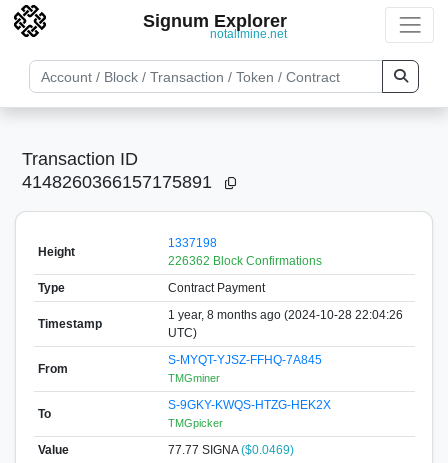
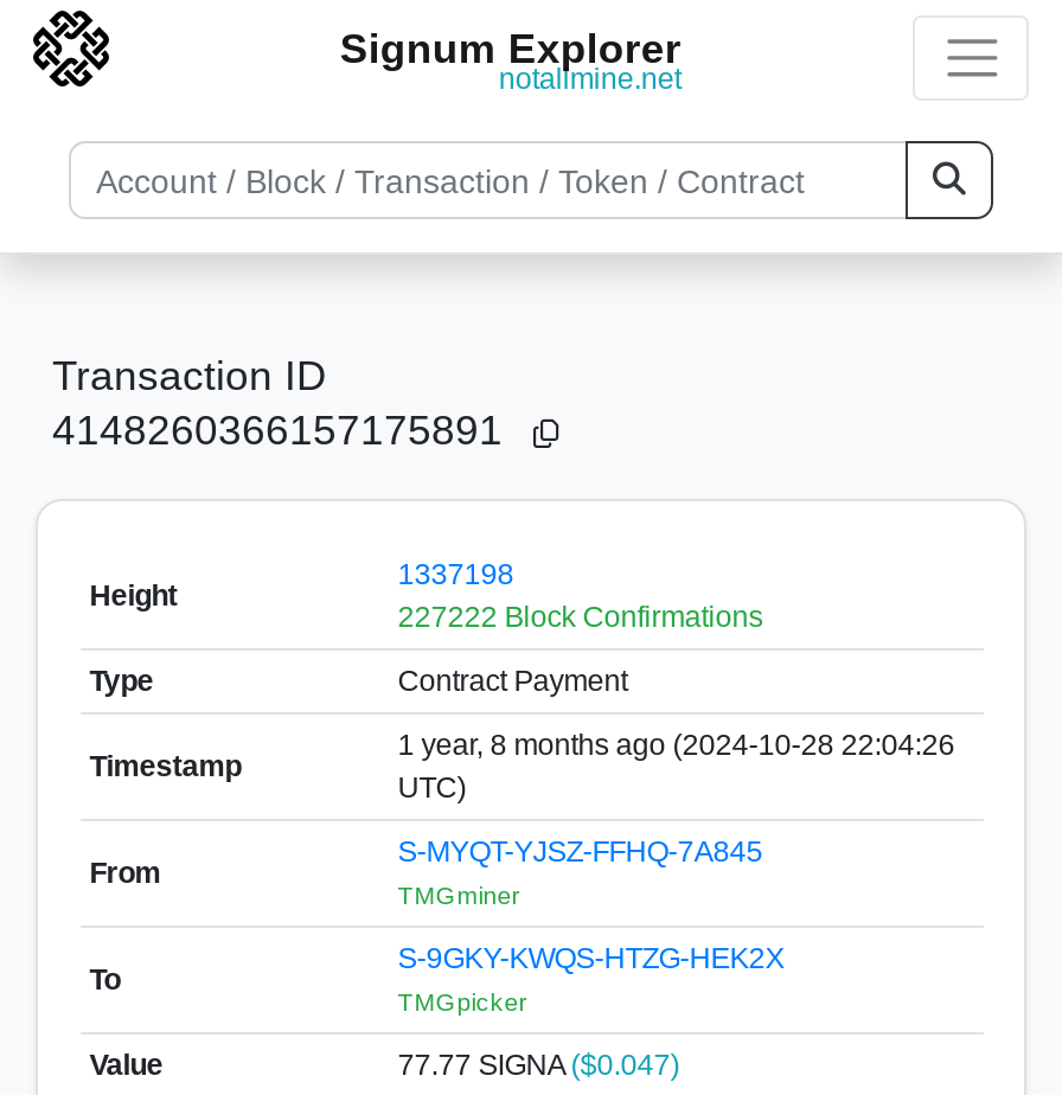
[168,253,322,267] 226362 Block Confirmations -> [398,600,763,633] 227222 Block Confirmations
[168,442,294,456] 77.77 SIGNA ($0.0469) -> [398,1048,680,1081] 77.77 SIGNA ($0.047)

